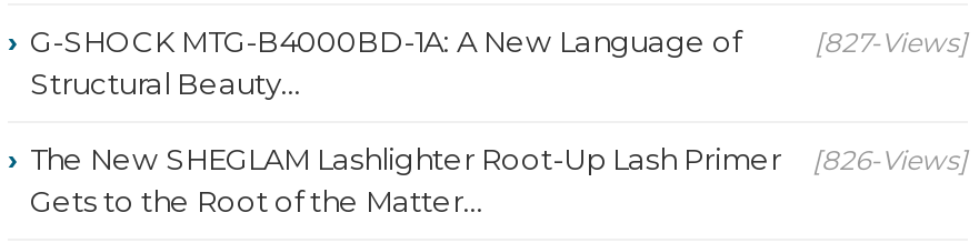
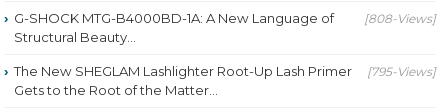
[815,25,968,58] [827-Views] -> [364,11,436,26] [808-Views]
[30,140,968,176] The New SHEGLAM Lashlighter Root-Up Lash Primer [826-Views] -> [14,63,436,79] The New SHEGLAM Lashlighter Root-Up Lash Primer [795-Views]

